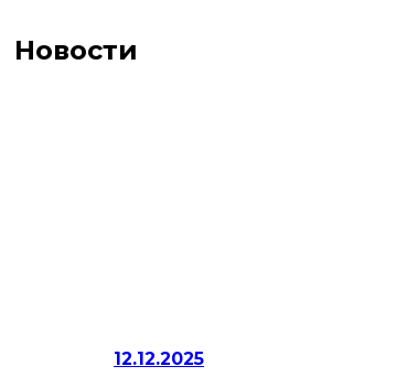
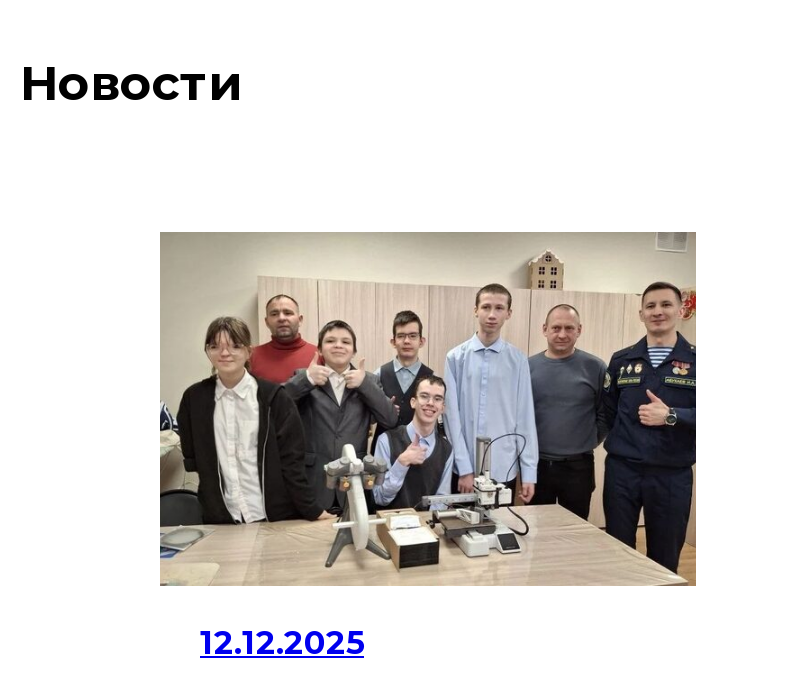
none -> [158,230,698,588] [image]

